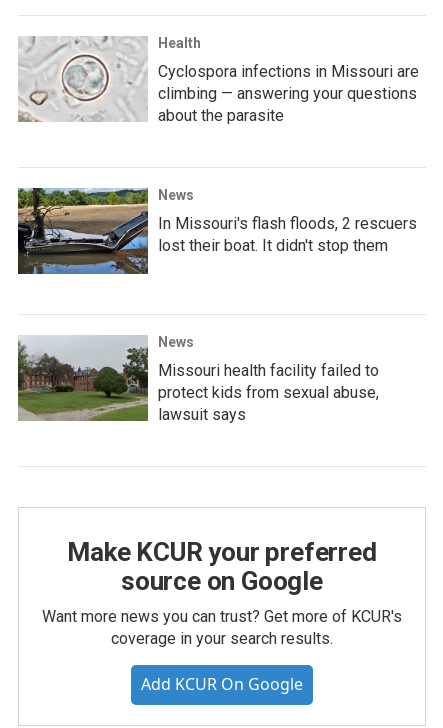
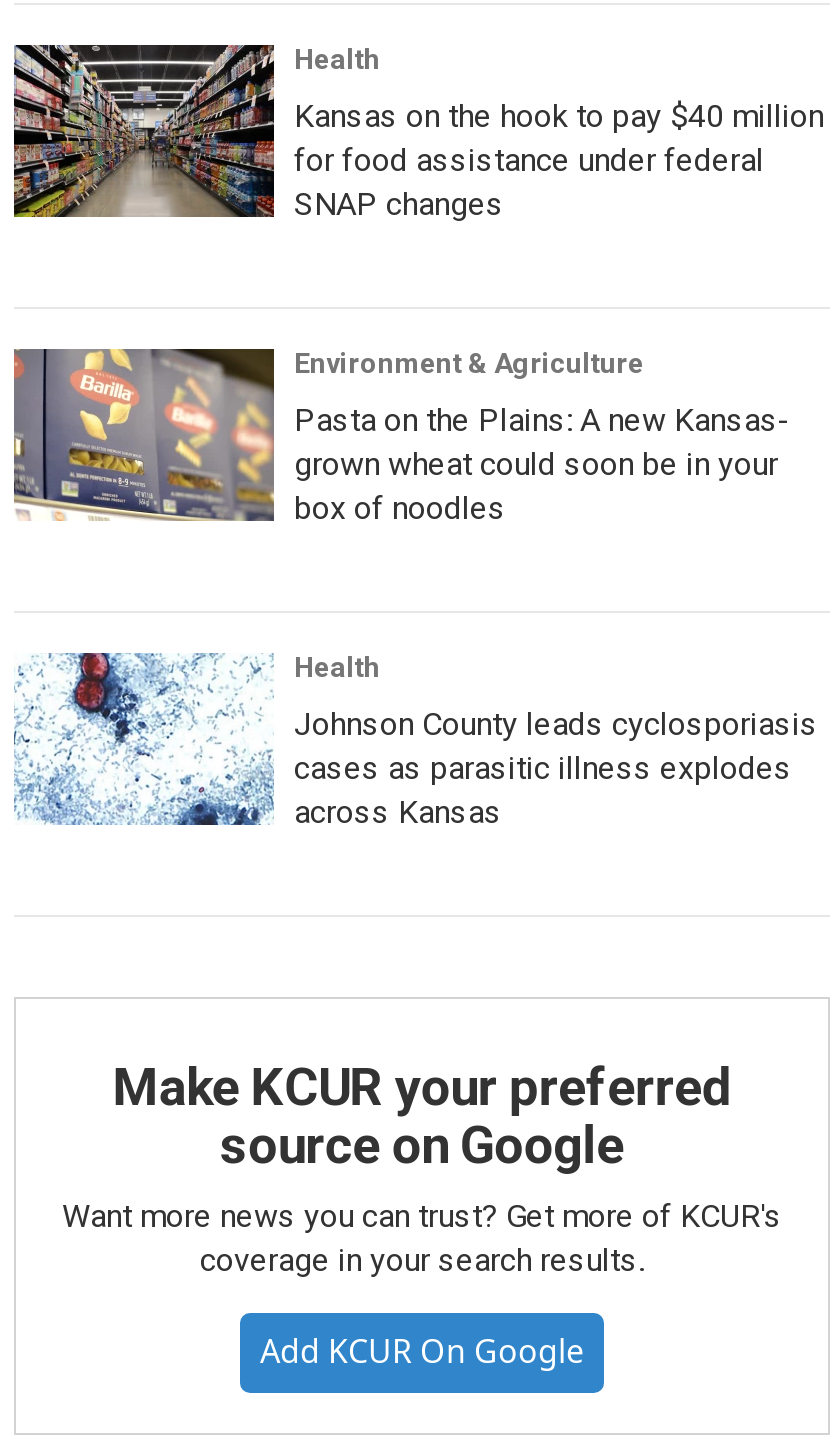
[18,35,419,125] [image] | Cyclospora infections in Missouri are | climbing — answering your questions | about the parasite -> [12,43,824,223] [image] | Kansas on the hook to pay $40 million | for food assistance under federal | SNAP changes
[17,187,194,275] [image] | News -> [12,347,644,523] [image] | Environment & Agriculture
[158,214,417,255] In Missouri's flash floods, 2 rescuers | lost their boat. It didn't stop them -> [294,401,790,527] Pasta on the Plains: A new Kansas- | grown wheat could soon be in your | box of noodles
[17,334,194,422] [image] | News -> [14,651,380,827] [image] | Health
[158,361,379,424] Missouri health facility failed to | protect kids from sexual abuse, | lawsuit says -> [294,705,818,831] Johnson County leads cyclosporiasis | cases as parasitic illness explodes | across Kansas

